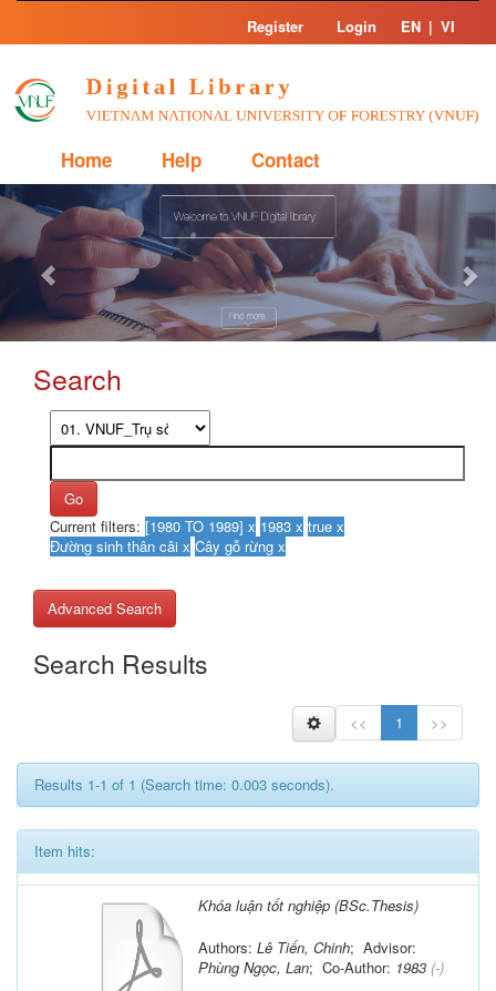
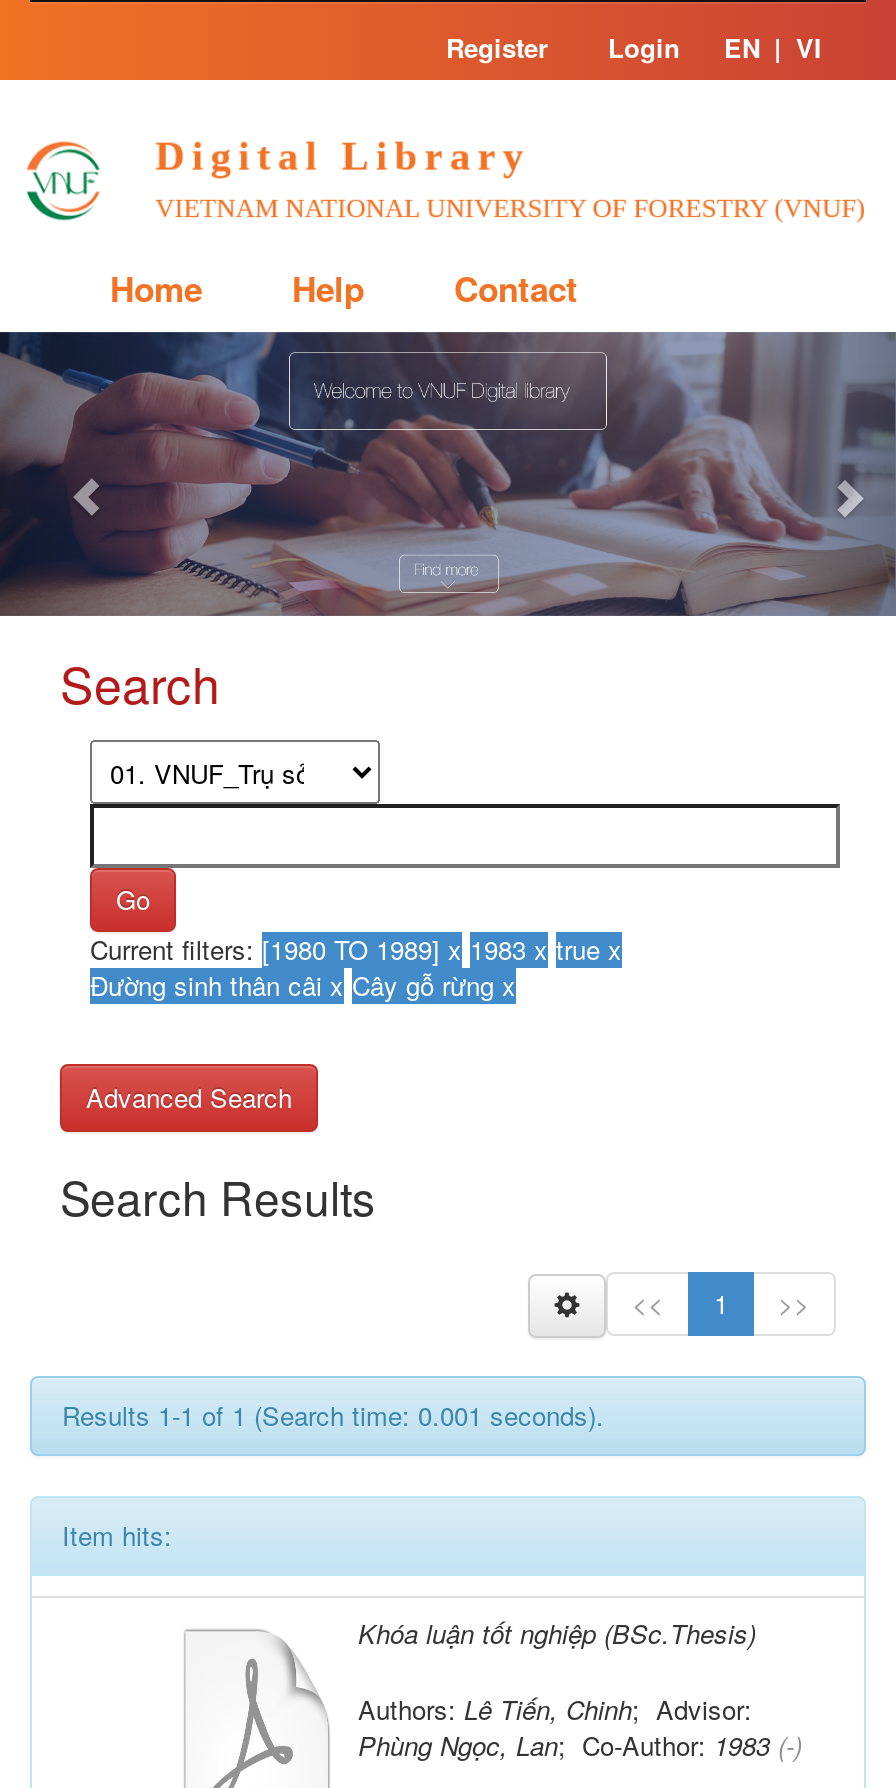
[34,774,334,795] Results 1-1 of 1 (Search time: 0.003 seconds). -> [62,1396,604,1434] Results 1-1 of 1 (Search time: 0.001 seconds).

